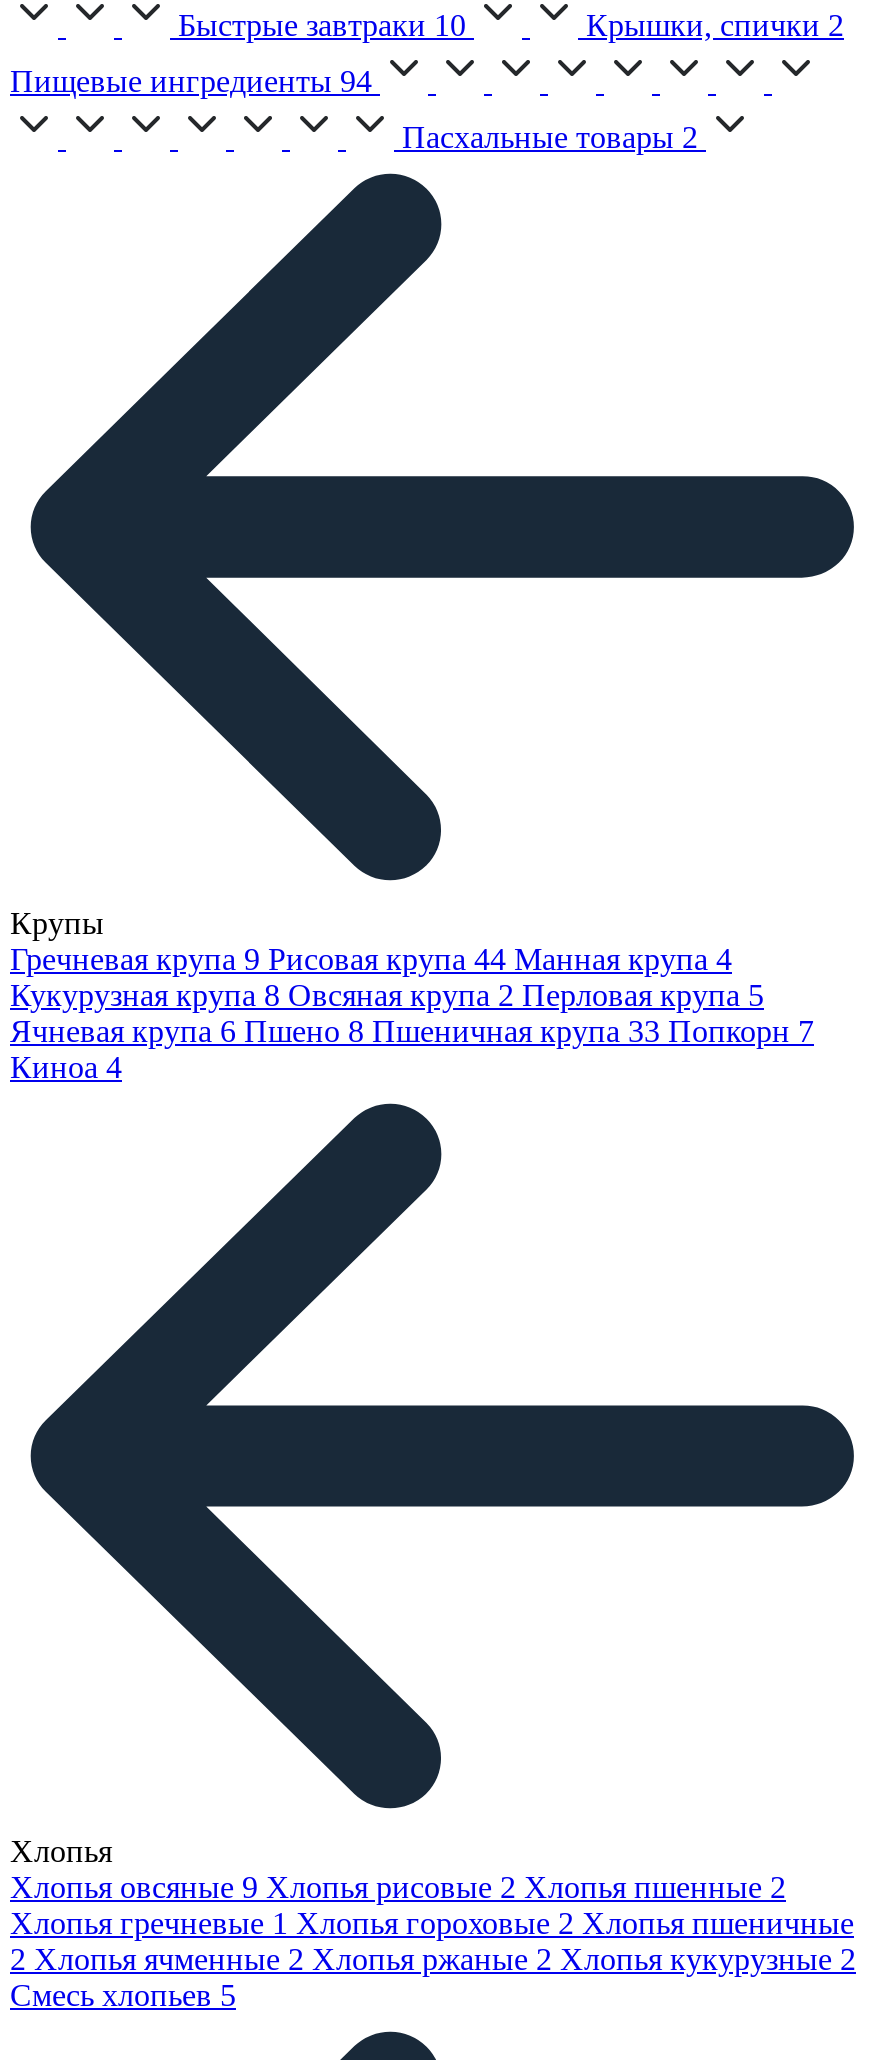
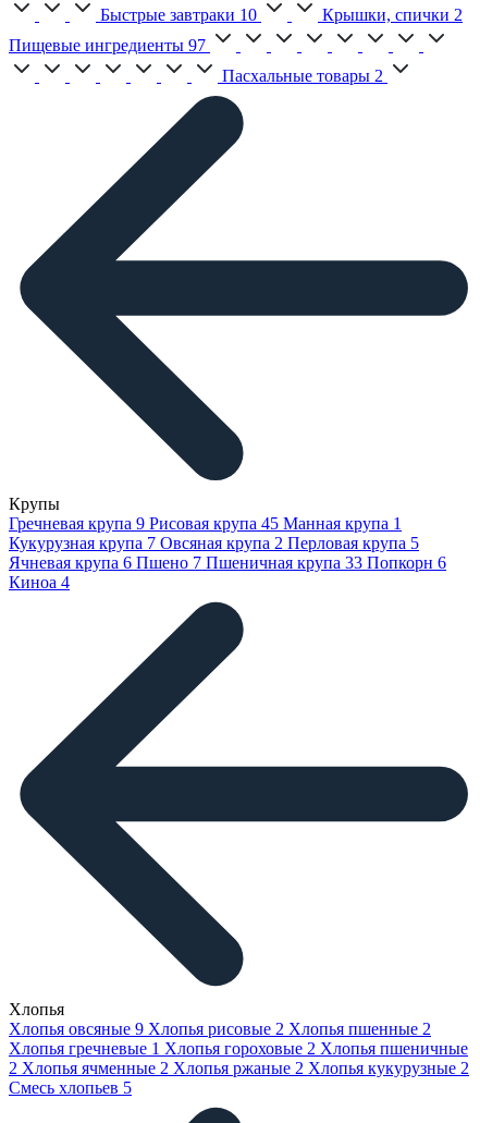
[10,65,380,99] Пищевые ингредиенты 94 -> [9,36,210,55] Пищевые ингредиенты 97
[10,941,732,975] Гречневая крупа 9 Рисовая крупа 44 Манная крупа 4 -> [9,514,402,532] Гречневая крупа 9 Рисовая крупа 45 Манная крупа 1
[10,977,764,1011] Кукурузная крупа 8 Овсяная крупа 2 Перловая крупа 5 -> [9,533,419,552] Кукурузная крупа 7 Овсяная крупа 2 Перловая крупа 5
[10,1013,814,1047] Ячневая крупа 6 Пшено 8 Пшеничная крупа 33 Попкорн 7 -> [9,553,446,571] Ячневая крупа 6 Пшено 7 Пшеничная крупа 33 Попкорн 6

